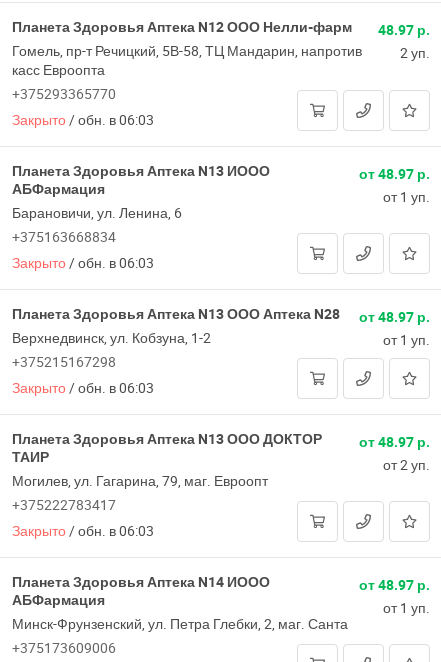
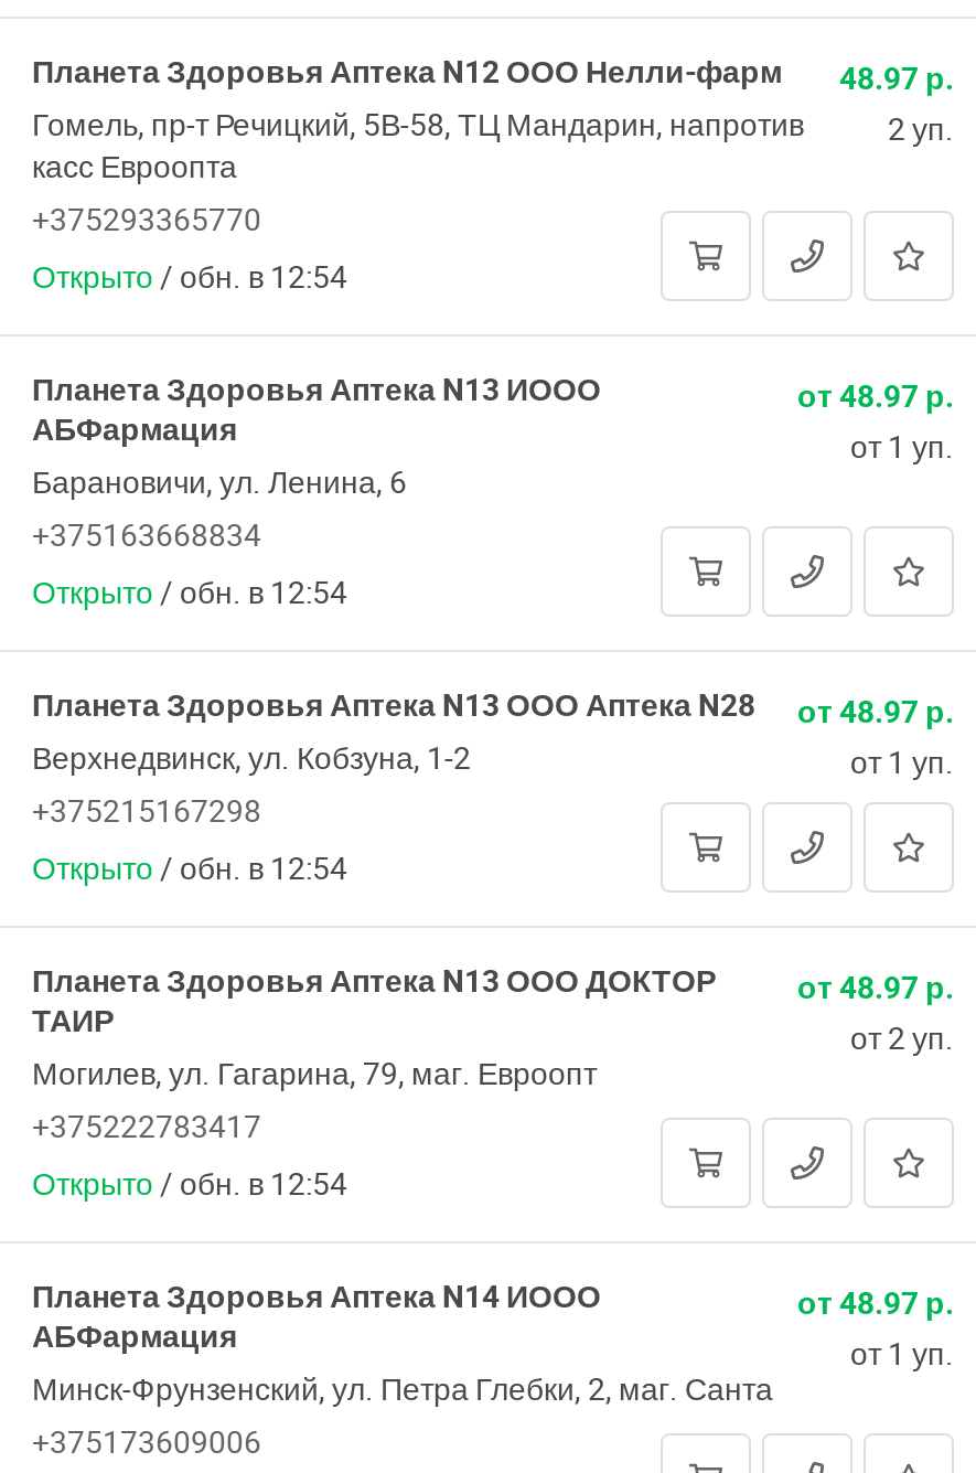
[12,110,154,129] Закрыто / обн. в 06:03 -> [32,256,347,297] Открыто / обн. в 12:54
[12,253,154,272] Закрыто / обн. в 06:03 -> [32,571,347,613] Открыто / обн. в 12:54
[12,378,154,397] Закрыто / обн. в 06:03 -> [32,847,347,889] Открыто / обн. в 12:54
[12,521,154,540] Закрыто / обн. в 06:03 -> [32,1163,347,1204] Открыто / обн. в 12:54

